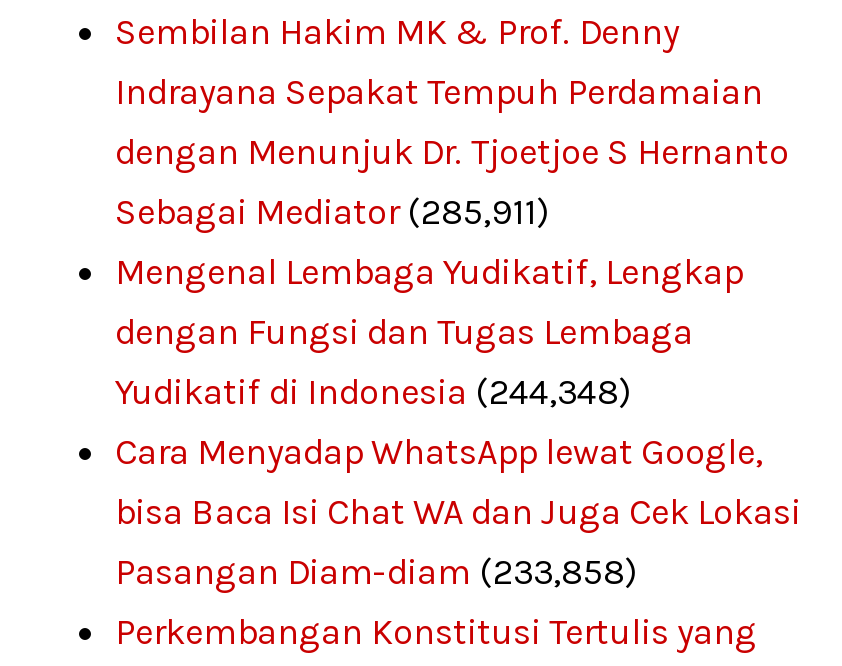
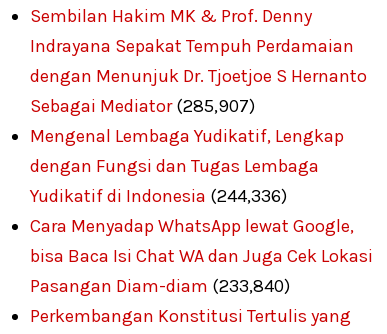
[115,191,549,235] Sebagai Mediator (285,911) -> [30,95,255,117] Sebagai Mediator (285,907)
[115,371,631,415] Yudikatif di Indonesia (244,348) -> [30,185,287,207] Yudikatif di Indonesia (244,336)
[115,551,637,595] Pasangan Diam-diam (233,858) -> [30,275,290,297] Pasangan Diam-diam (233,840)

